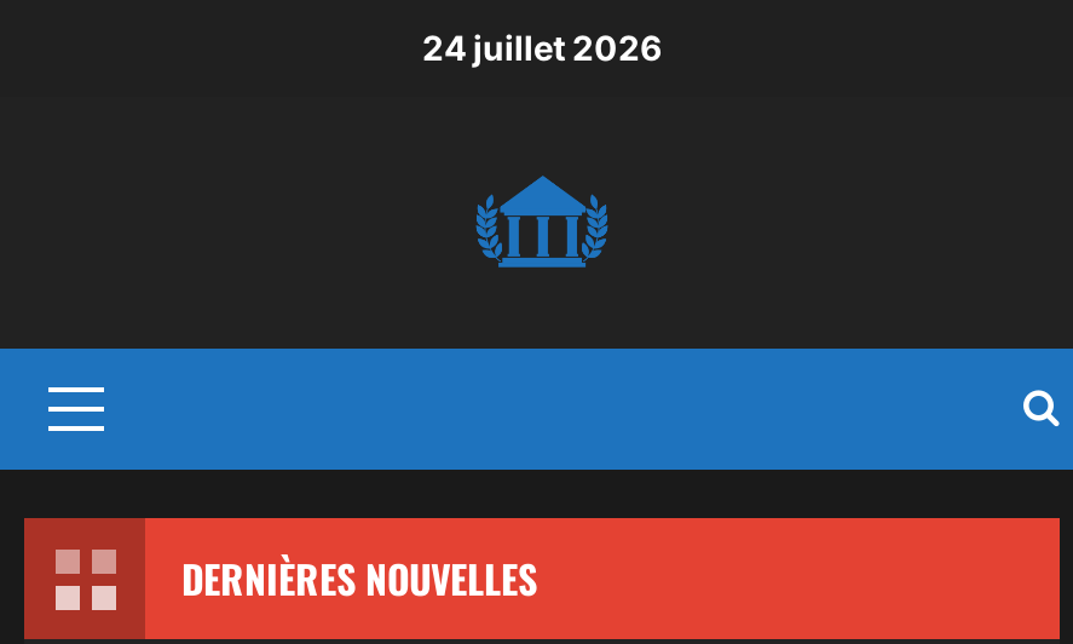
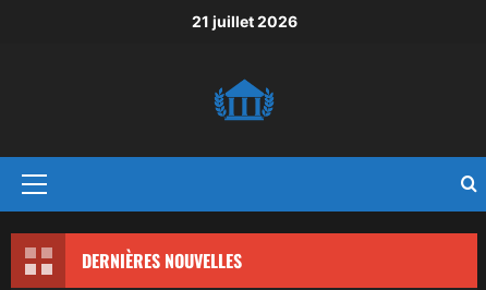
[422,27,662,68] 24 juillet 2026 -> [191,12,297,31] 21 juillet 2026

